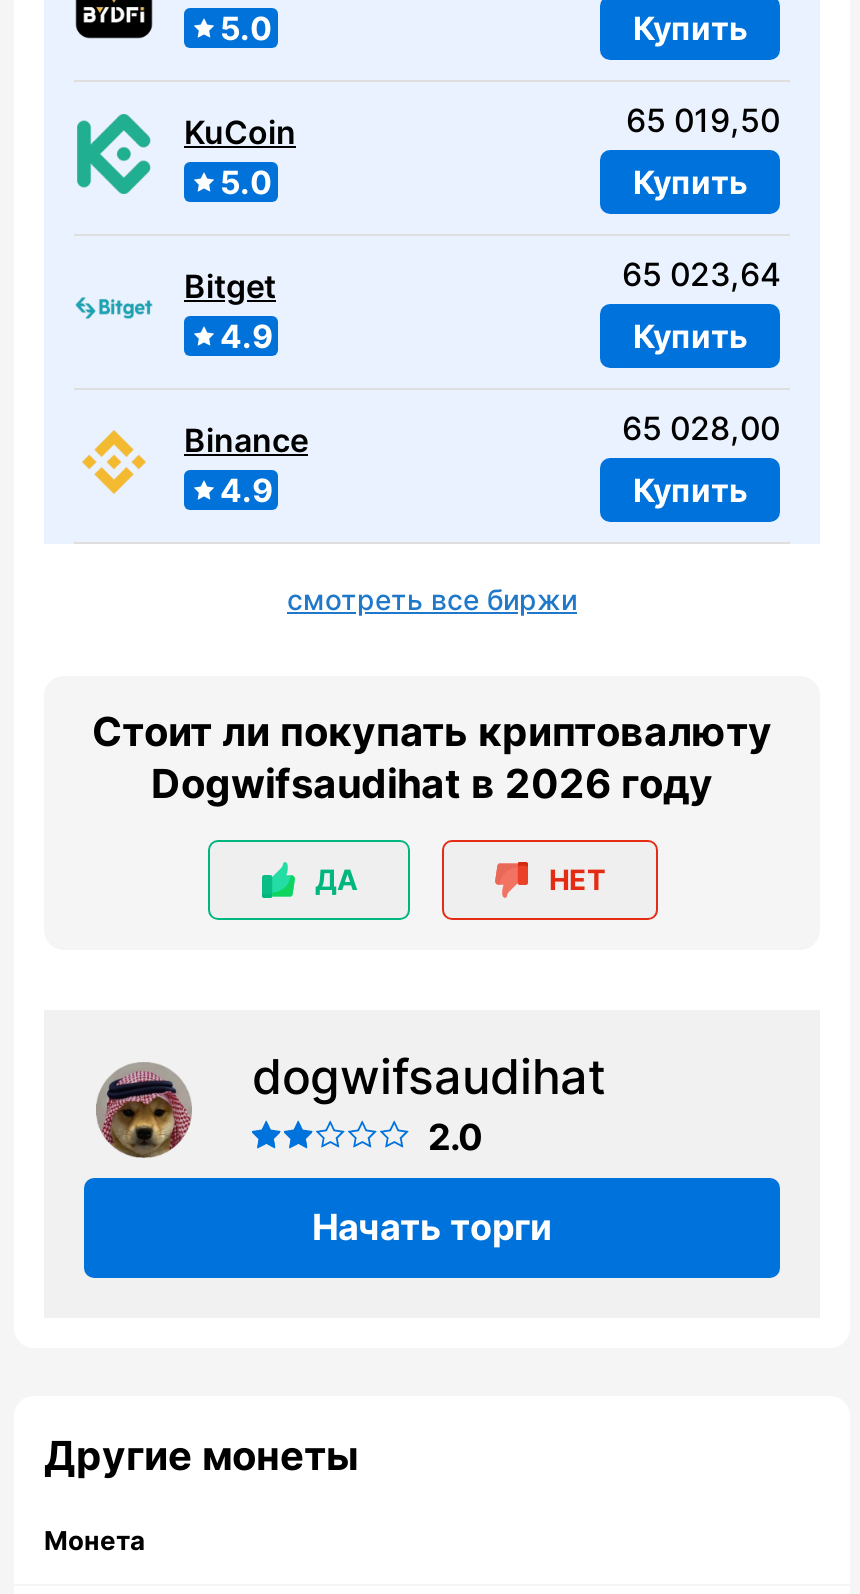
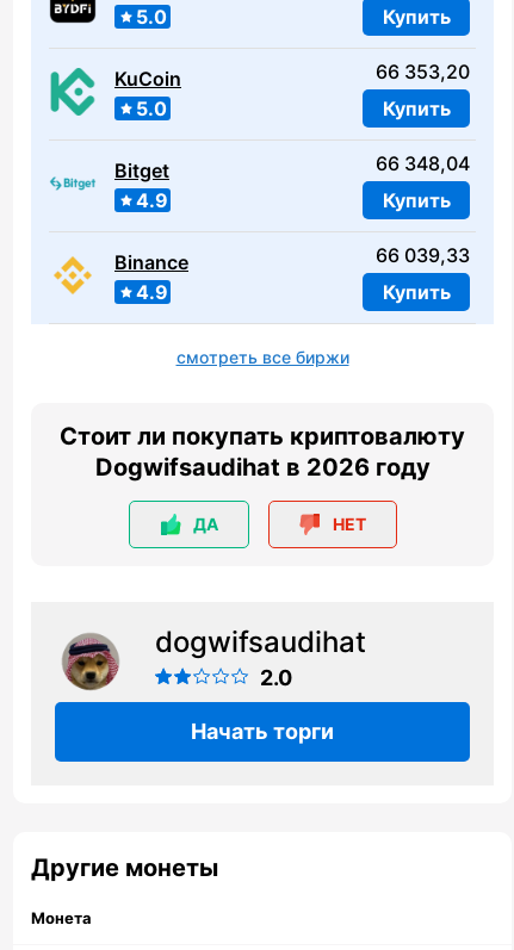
[626,99,780,139] 65 019,50 -> [376,59,470,83] 66 353,20
[622,253,780,293] 65 023,64 -> [376,151,470,175] 66 348,04
[622,407,780,447] 65 028,00 -> [376,243,470,266] 66 039,33

